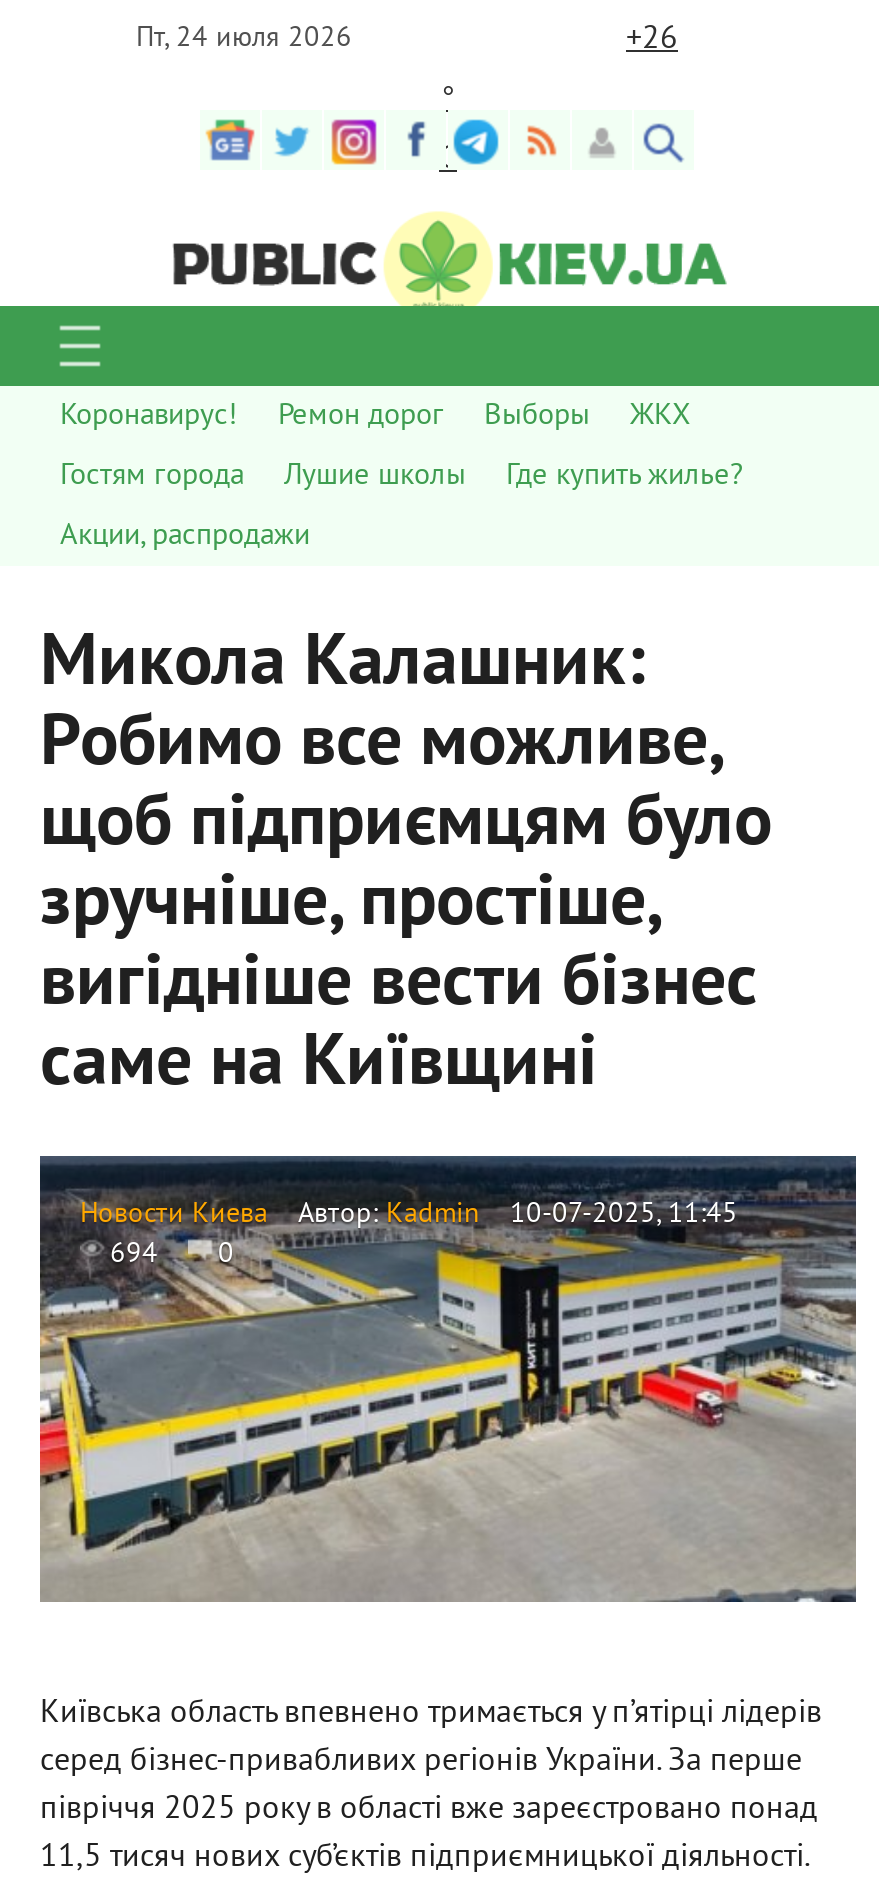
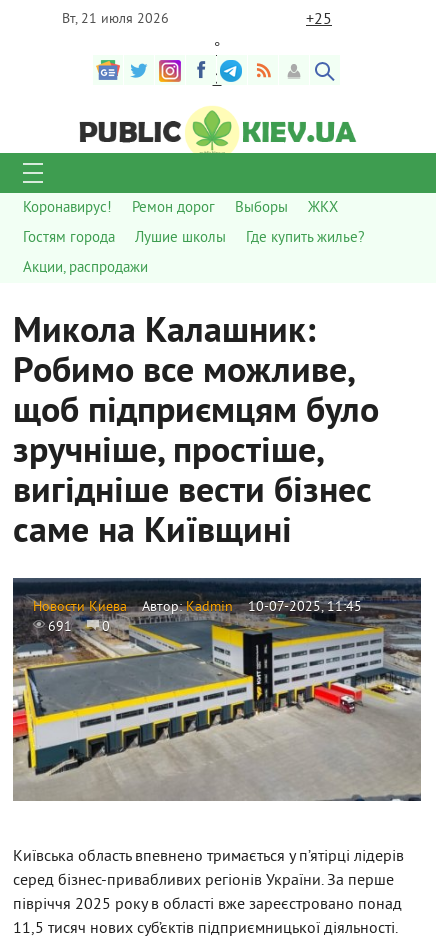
[136,22,352,56] Пт, 24 июля 2026 -> [61,11,168,28] Вт, 21 июля 2026
[626,20,678,60] +26 -> [306,10,332,30] +25
[110,1238,234,1272] 694 0 -> [48,619,110,636] 691 0

